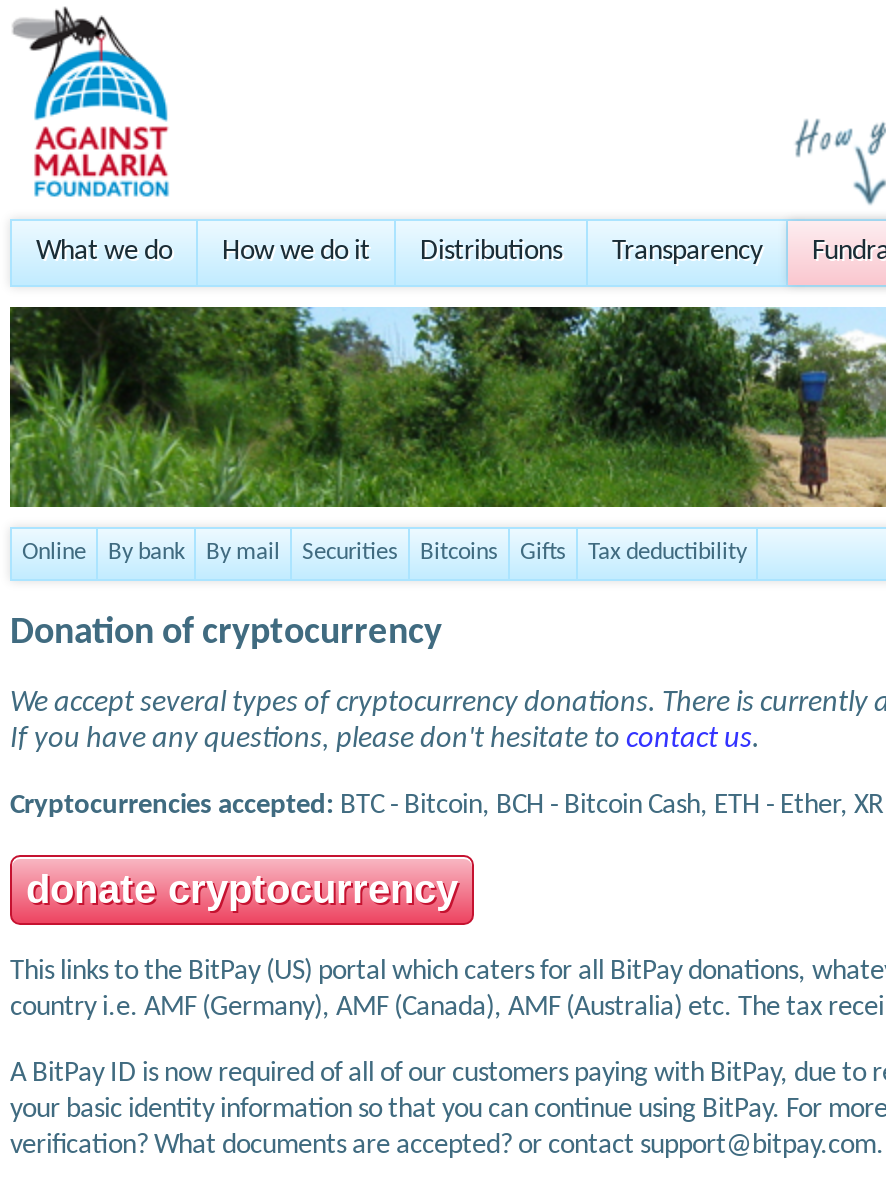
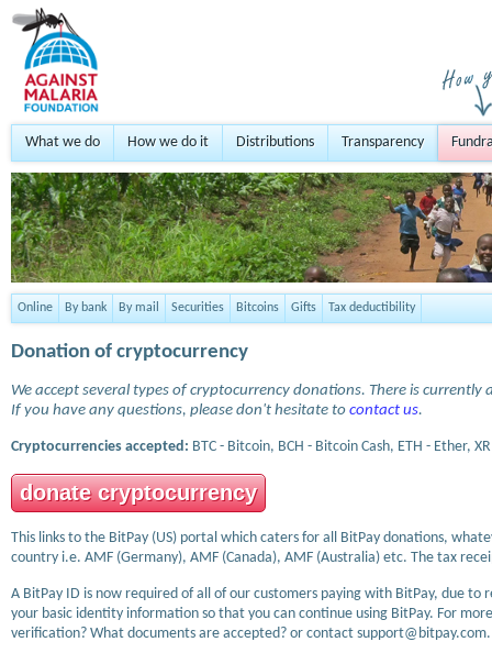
[10,305,880,509] [image] -> [10,171,489,284] [image]

